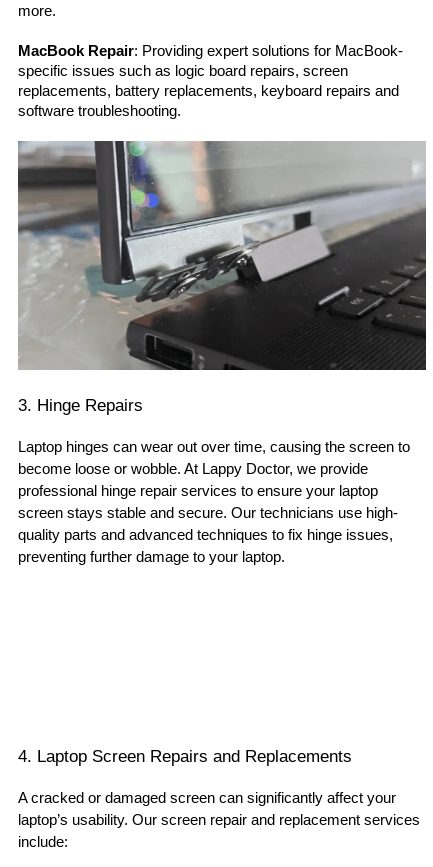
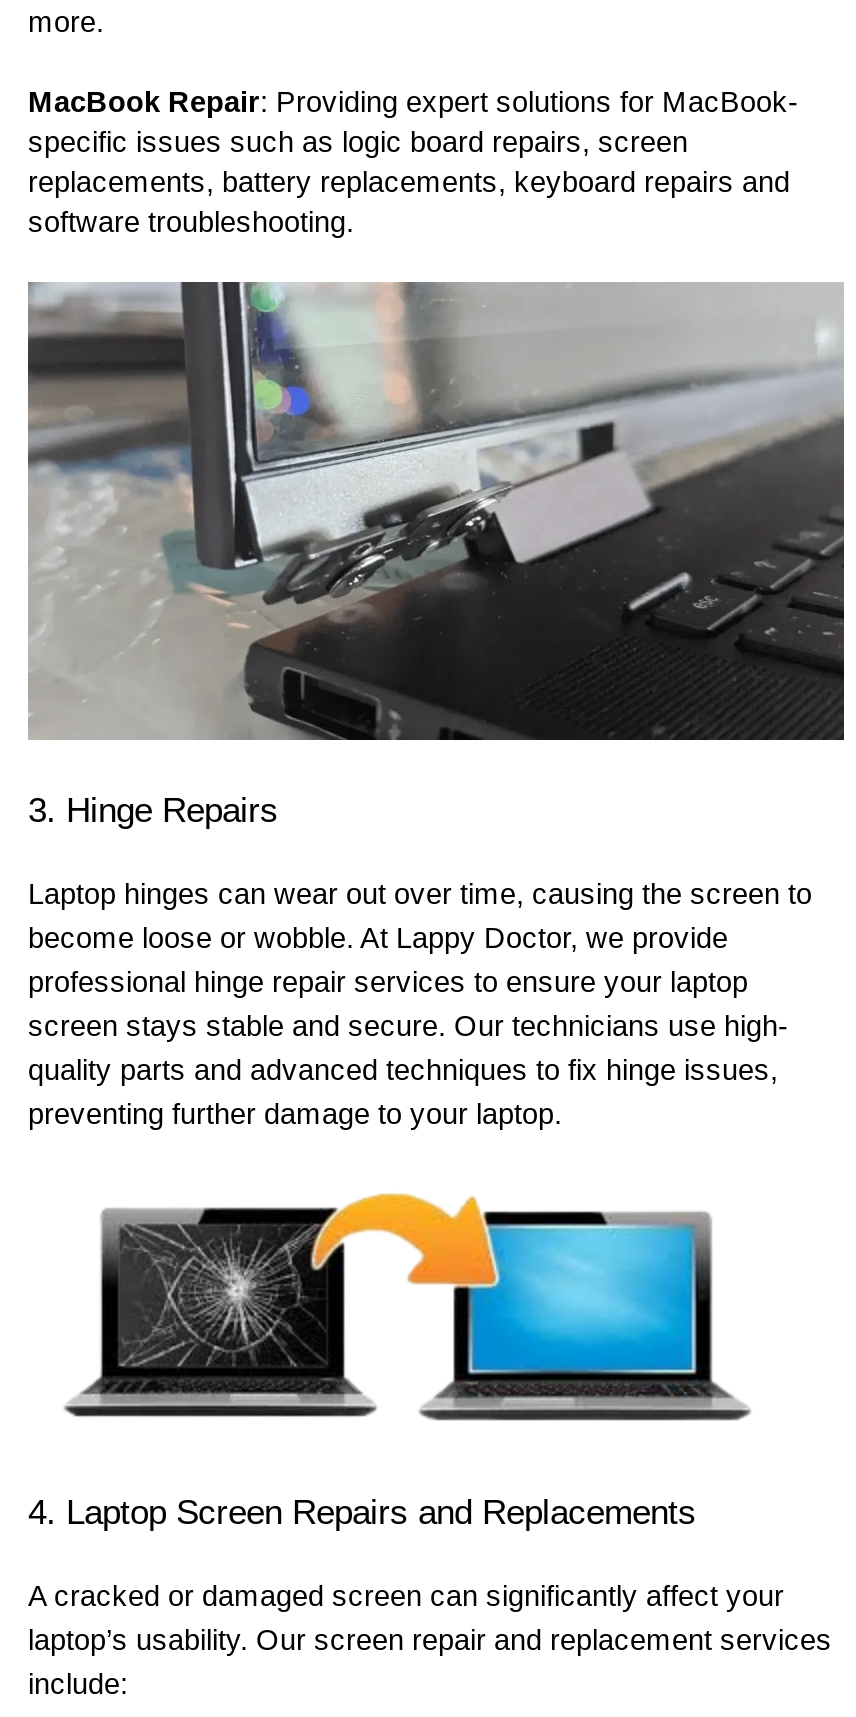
none -> [64,1192,752,1422] [image]

